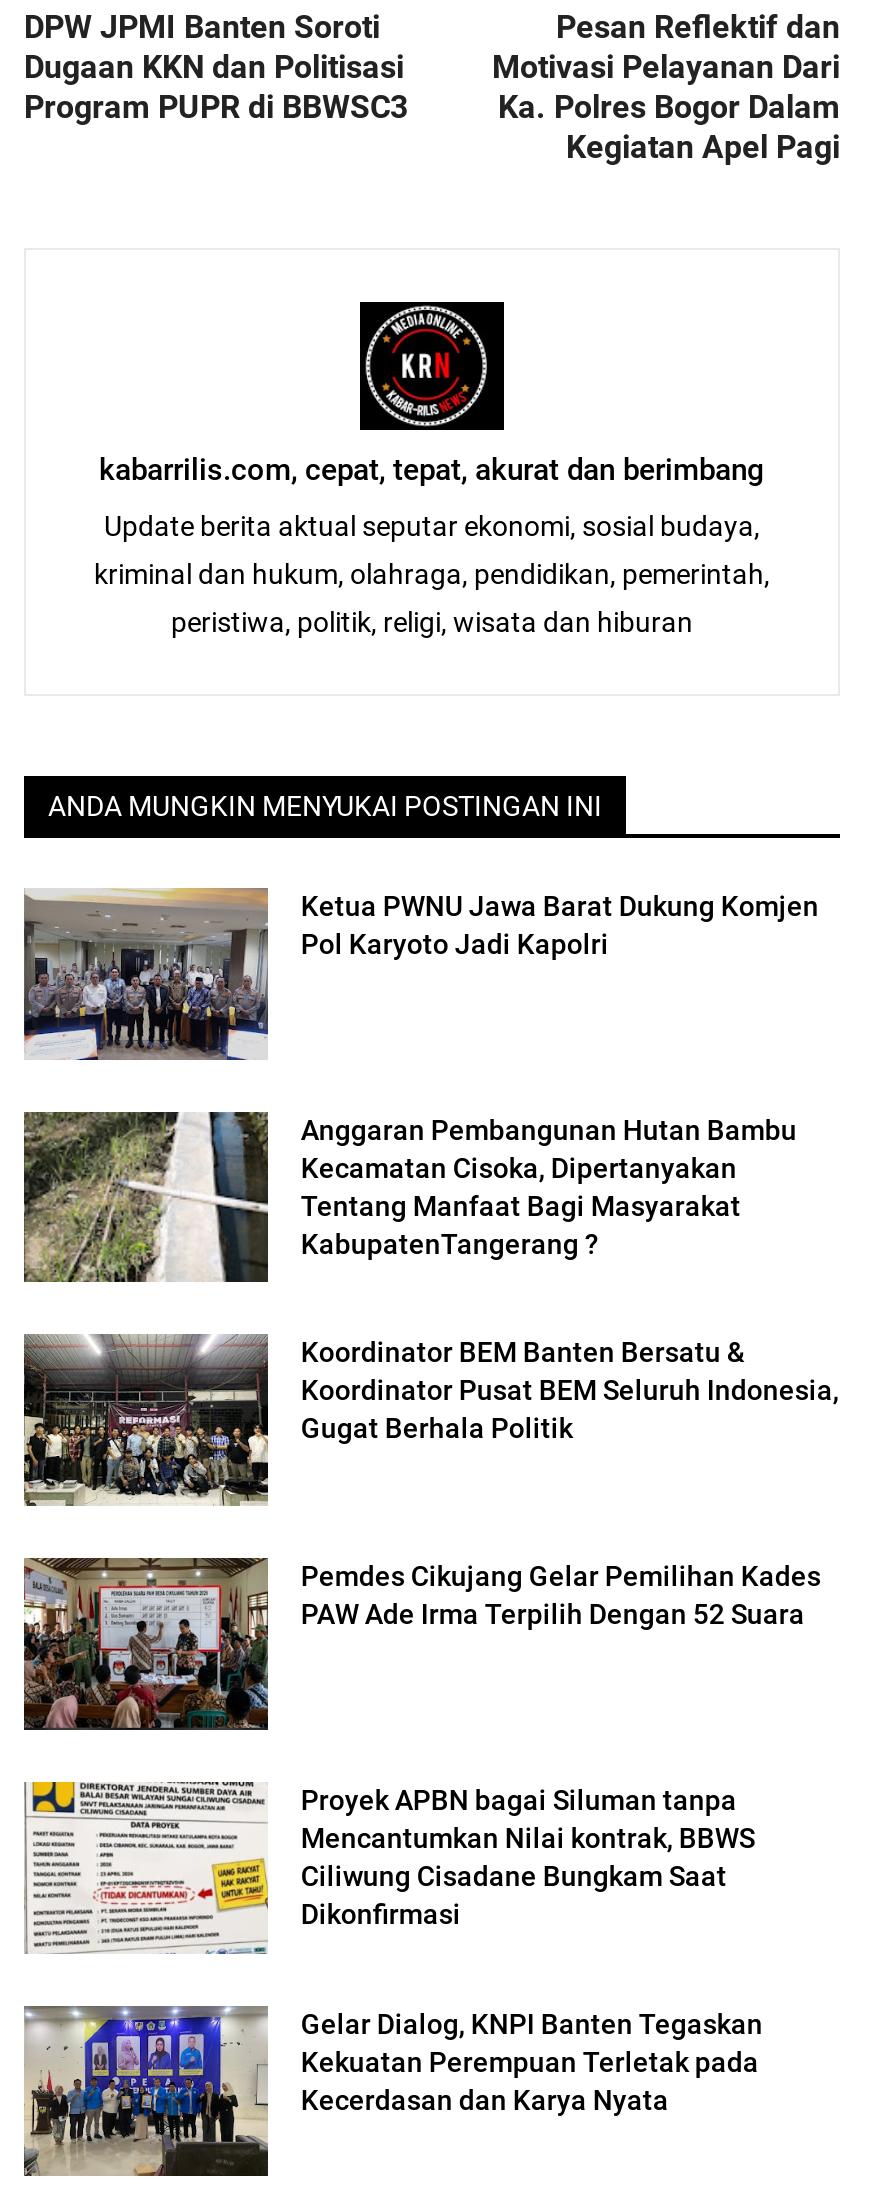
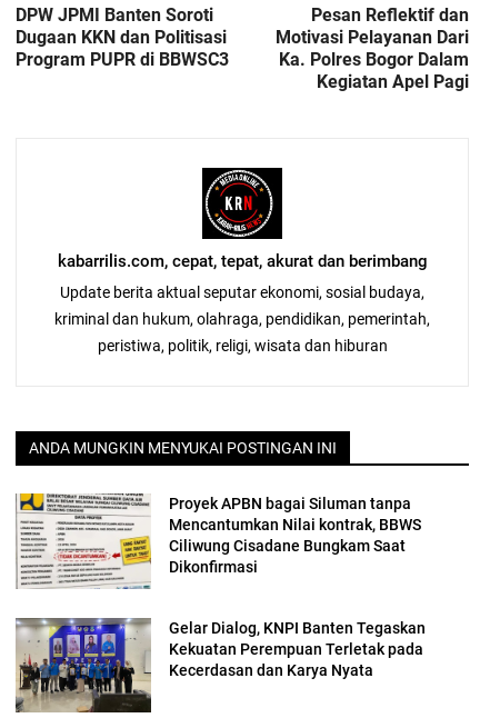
[24,888,819,1062] [image] | Ketua PWNU Jawa Barat Dukung Komjen | Pol Karyoto Jadi Kapolri -> none
[22,1112,839,1445] [image] | Anggaran Pembangunan Hutan Bambu | Kecamatan Cisoka, Dipertanyakan | Tentang Manfaat Bagi Masyarakat | KabupatenTangerang ? | Koordinator BEM Banten Bersatu & | Koordinator Pusat BEM Seluruh Indonesia, | Gugat Berhala Politik -> none
[22,1334,270,1508] [image] -> none
[22,1556,821,1732] [image] | Pemdes Cikujang Gelar Pemilihan Kades | PAW Ade Irma Terpilih Dengan 52 Suara -> none

